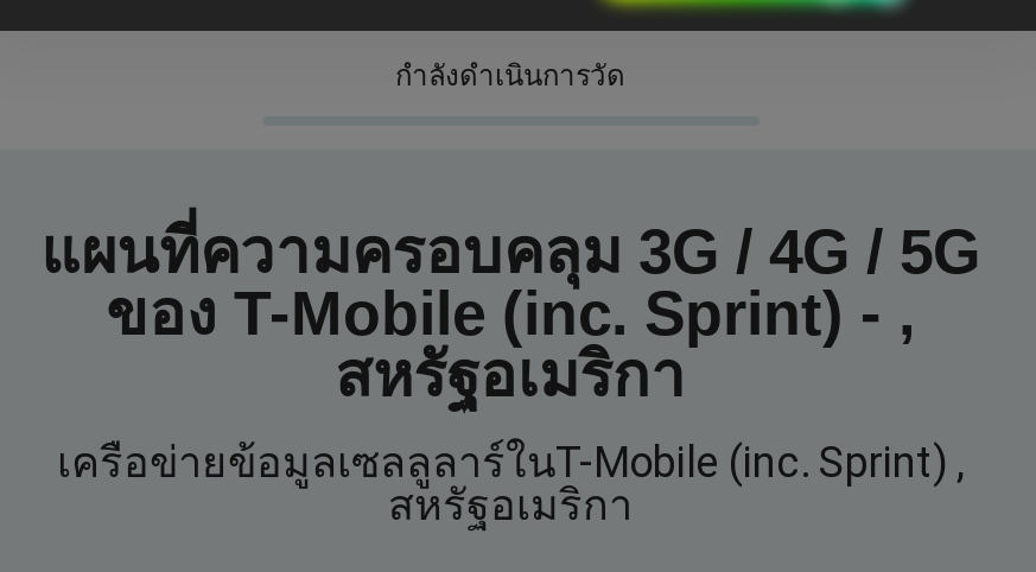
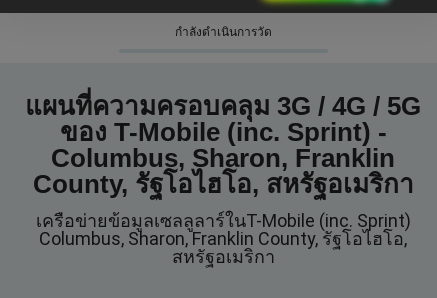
[57,278,964,487] ของ T-Mobile (inc. Sprint) - , | สหรัฐอเมริกา | เครือข่ายข้อมูลเซลลูลาร์ในT-Mobile (inc. Sprint) , -> [32,117,413,249] ของ T-Mobile (inc. Sprint) - | Columbus, Sharon, Franklin | County, รัฐโอไฮโอ, สหรัฐอเมริกา | เครือข่ายข้อมูลเซลลูลาร์ในT-Mobile (inc. Sprint) | Columbus, Sharon, Franklin County, รัฐโอไฮโอ,

